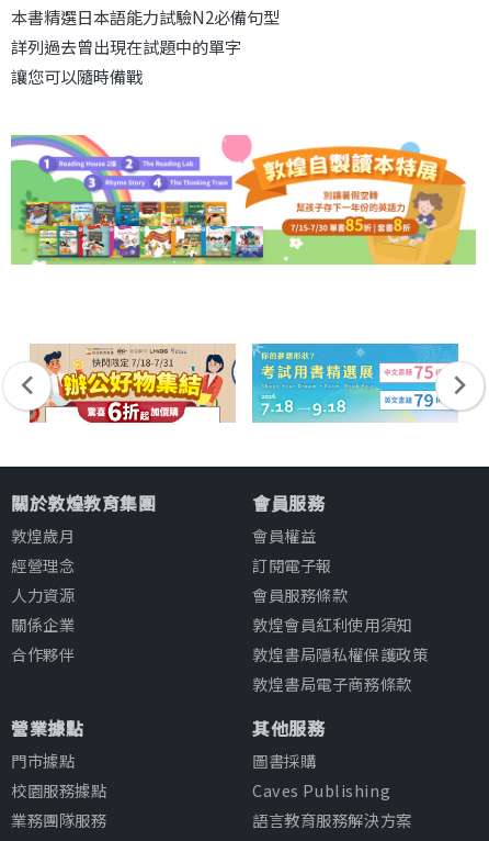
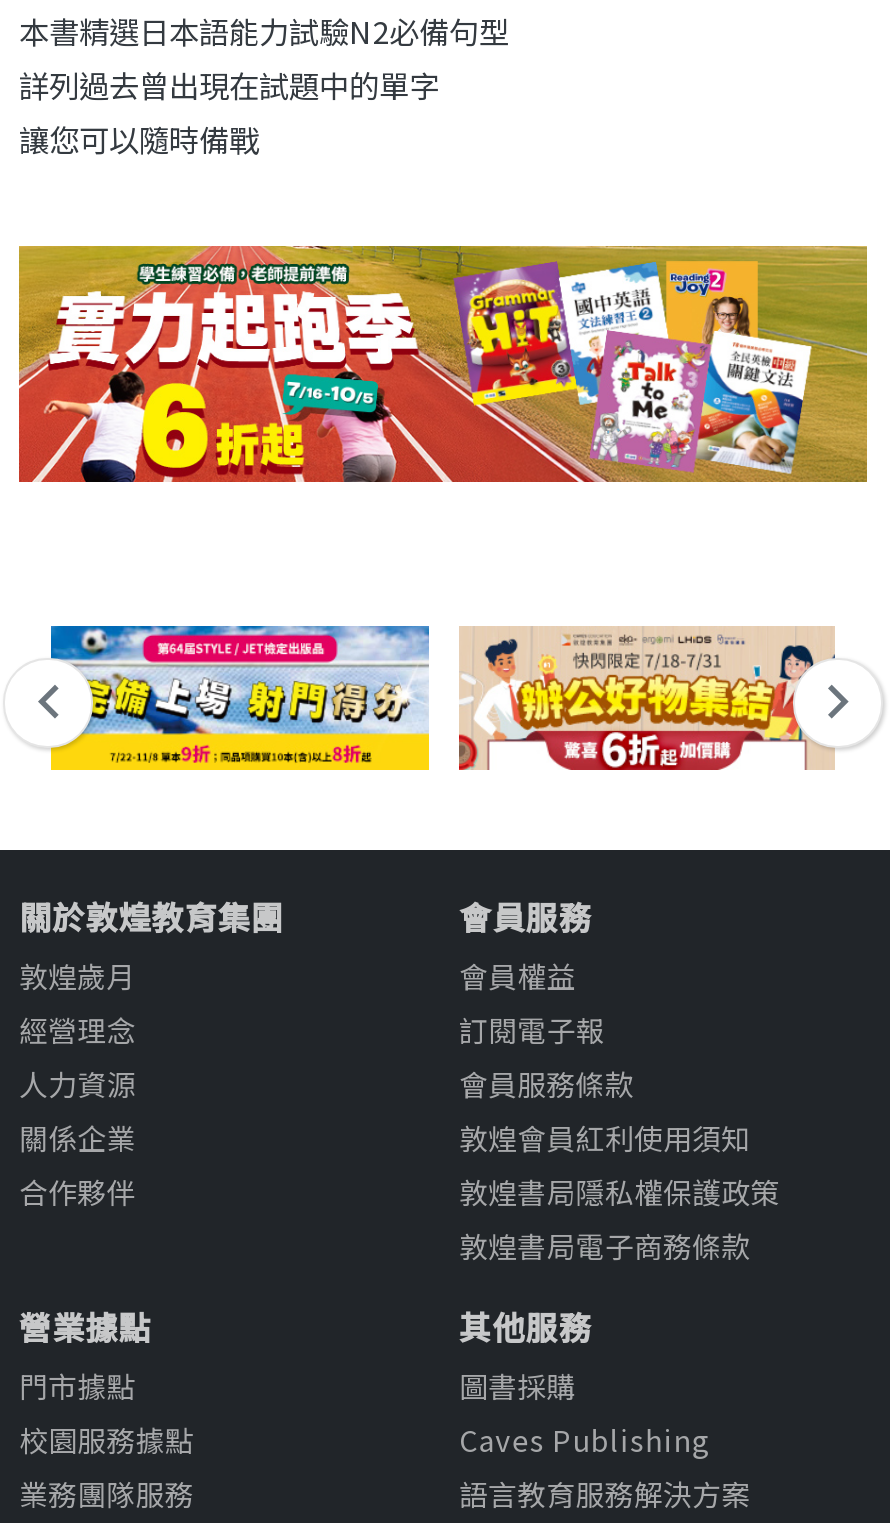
[10,134,476,266] [image] -> [17,244,869,484] [image]
[29,344,236,424] [image] -> [49,624,431,772] [image]
[251,343,459,424] [image] -> [457,626,835,772] [image]

